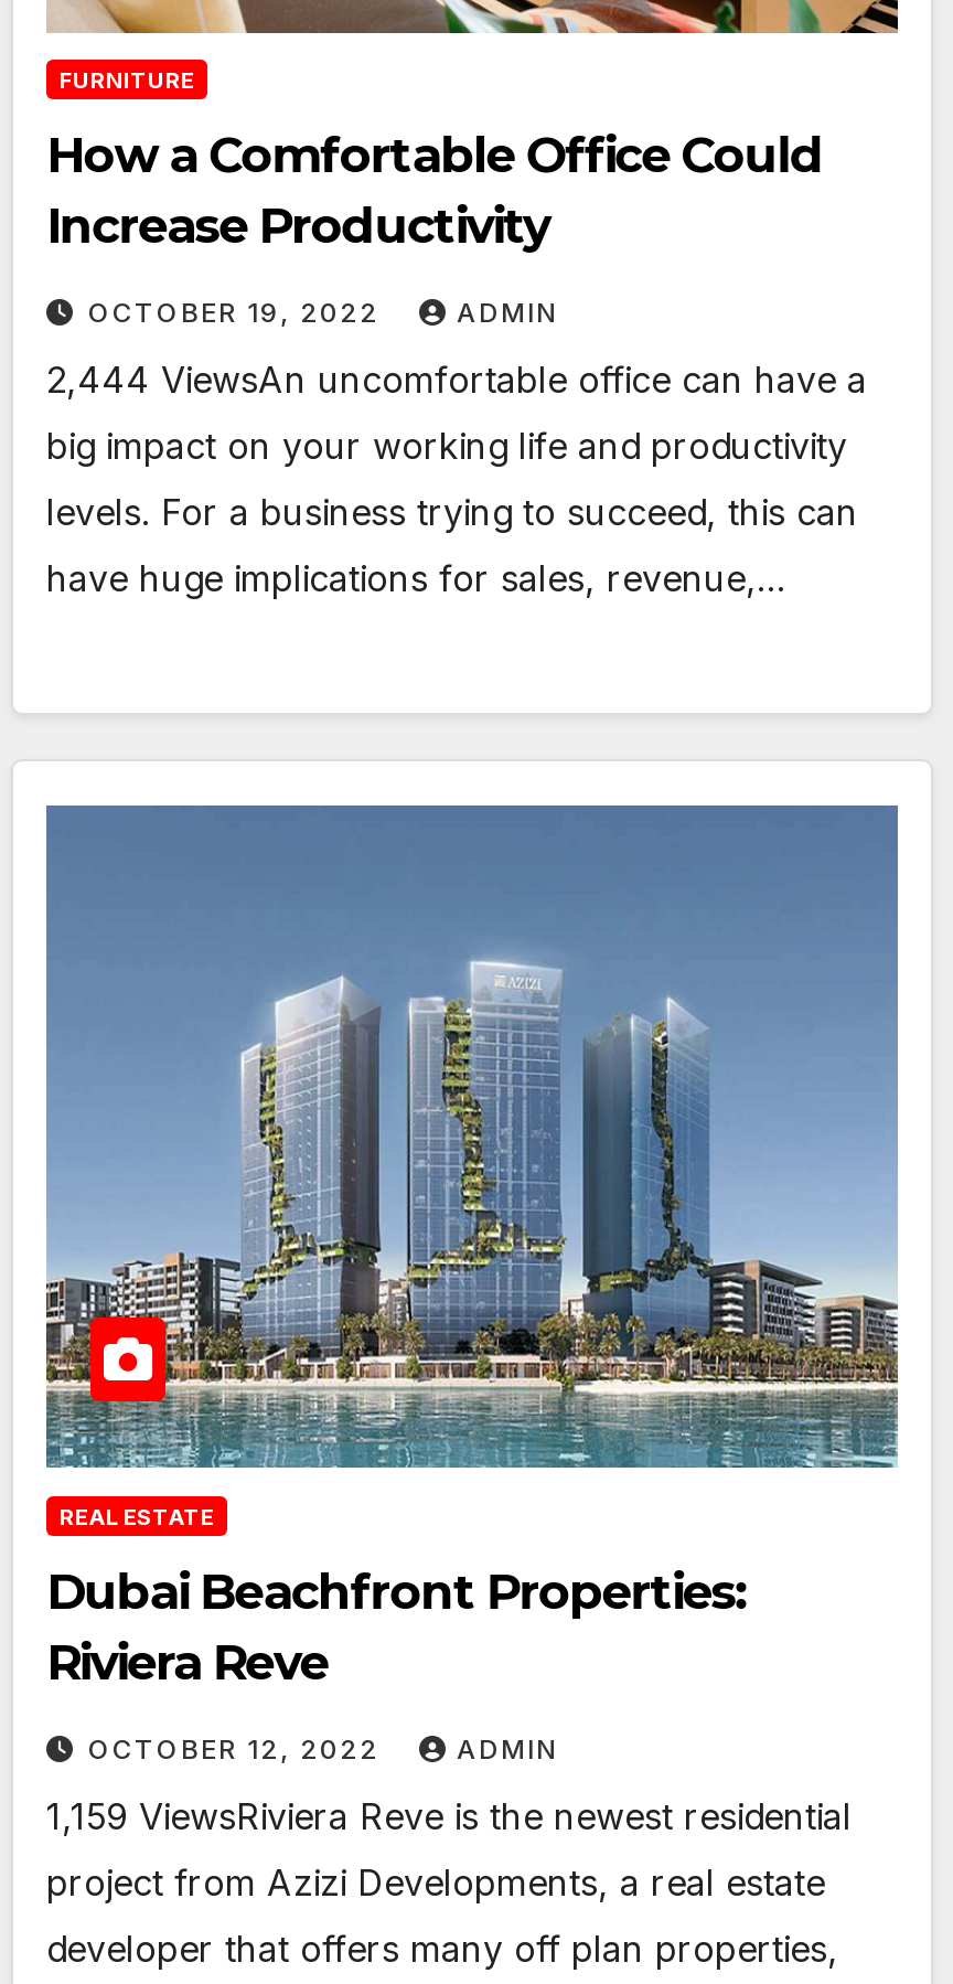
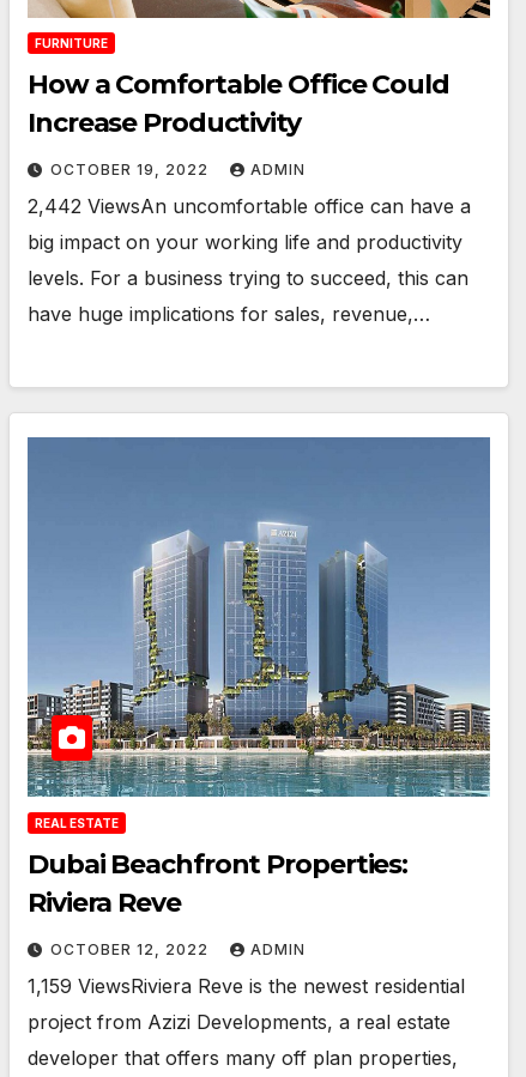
[46,358,867,403] 2,444 ViewsAn uncomfortable office can have a -> [28,195,471,219] 2,442 ViewsAn uncomfortable office can have a

